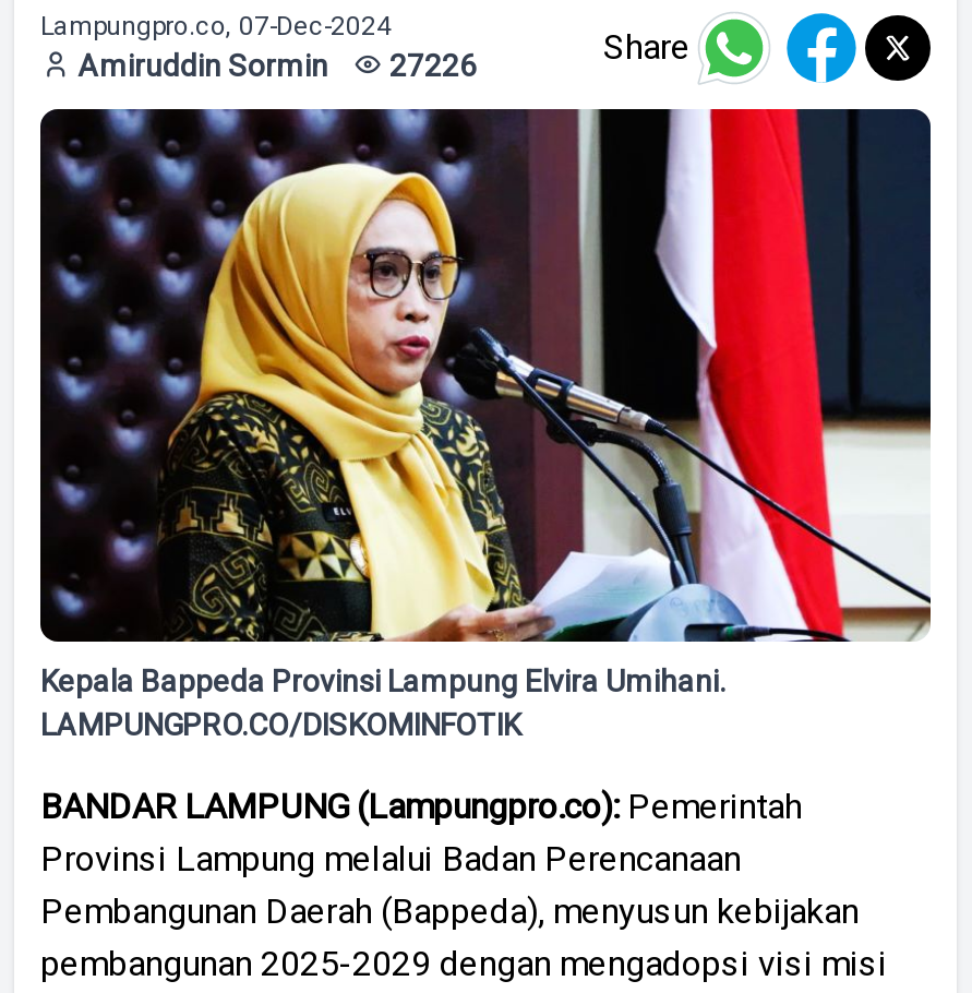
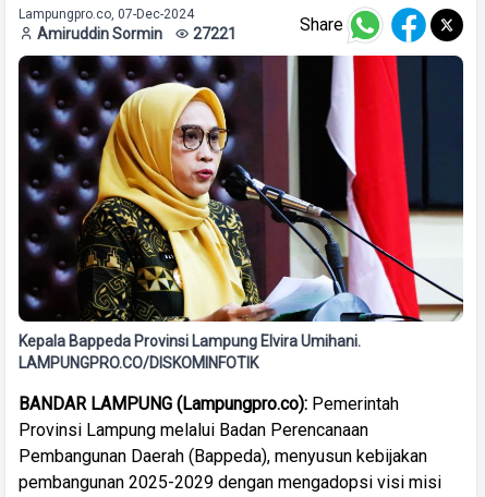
[71,48,477,83] Amiruddin Sormin 27226 -> [34,25,237,43] Amiruddin Sormin 27221

